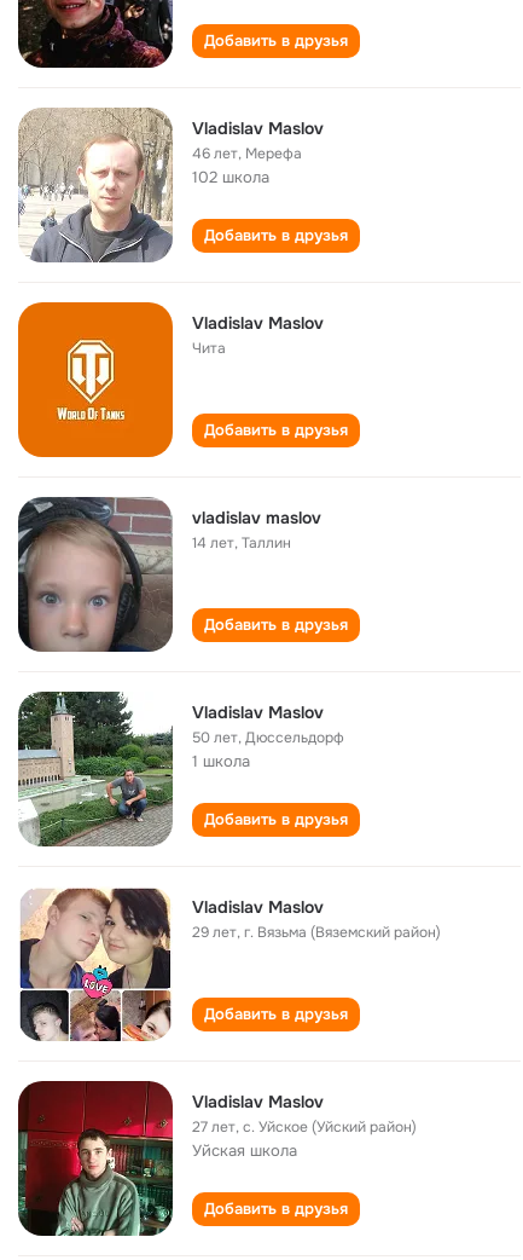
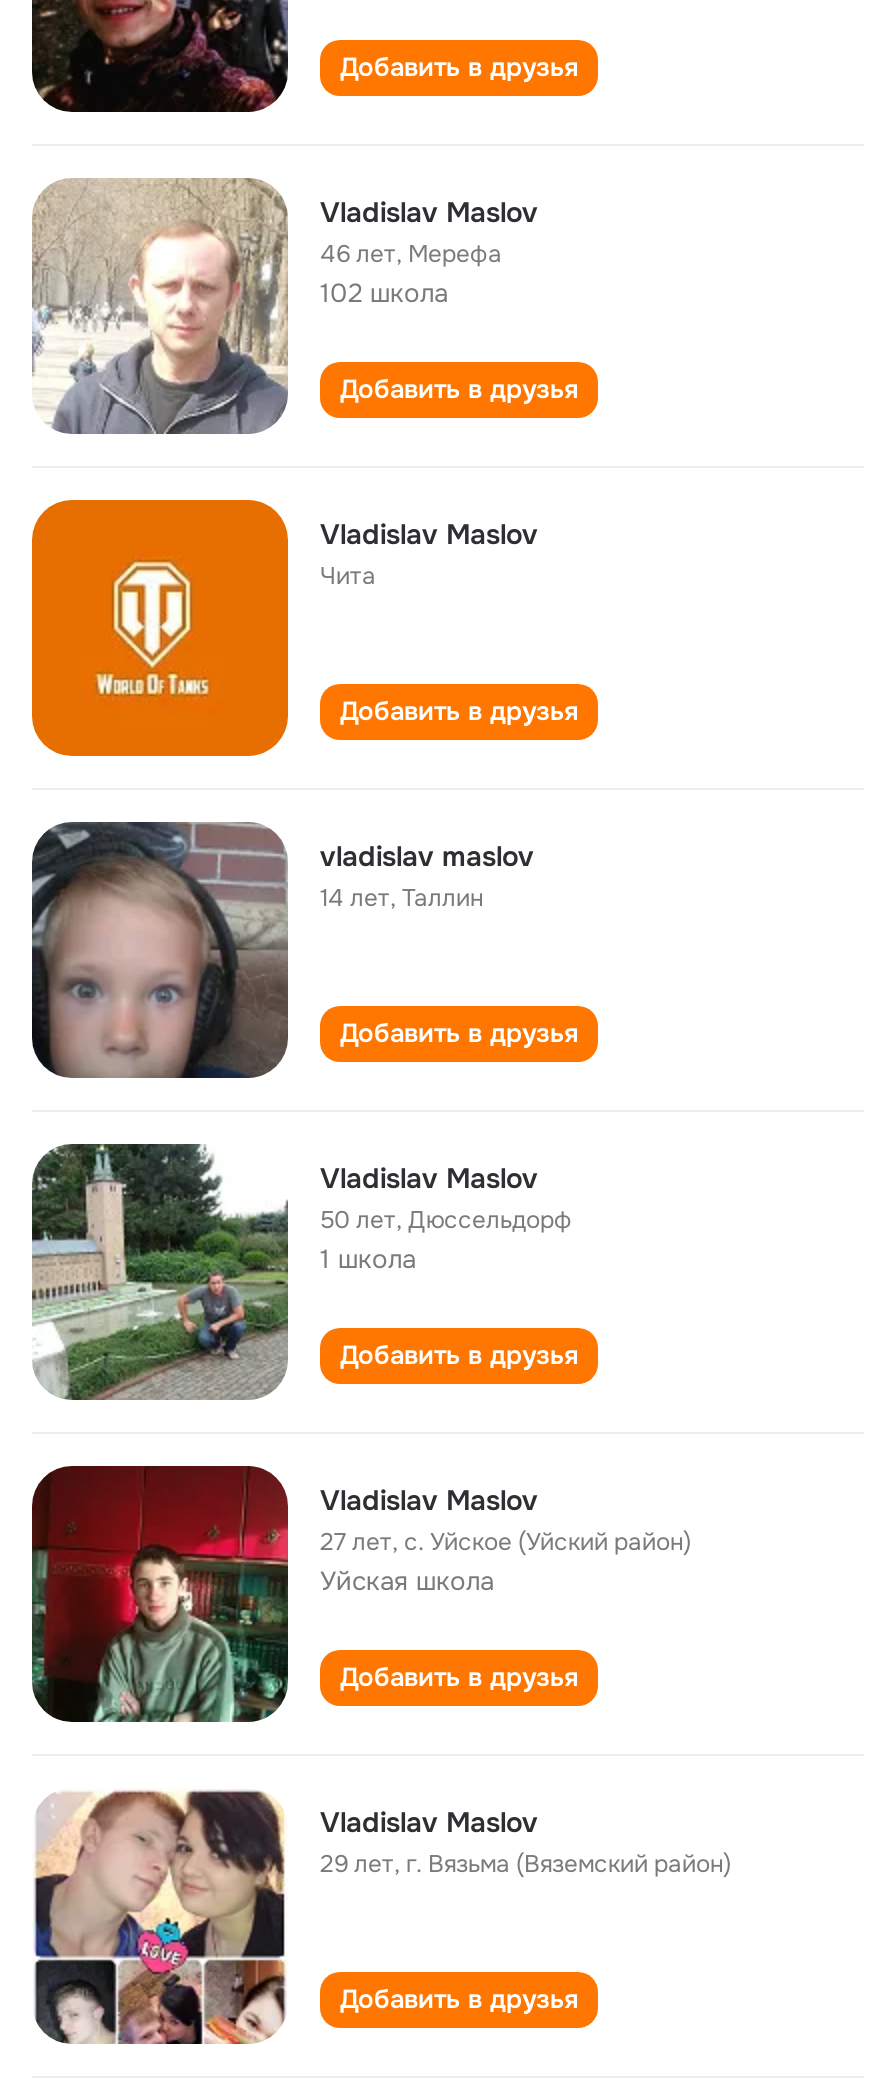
moved [18,886,441,1042] -> [32,1788,732,2046]: [image] | 29 лет, г. Вязьма (Вяземский район)
moved [17,1080,417,1237] -> [30,1464,692,1724]: [image] | 27 лет, с. Уйское (Уйский район) | Уйская школа

